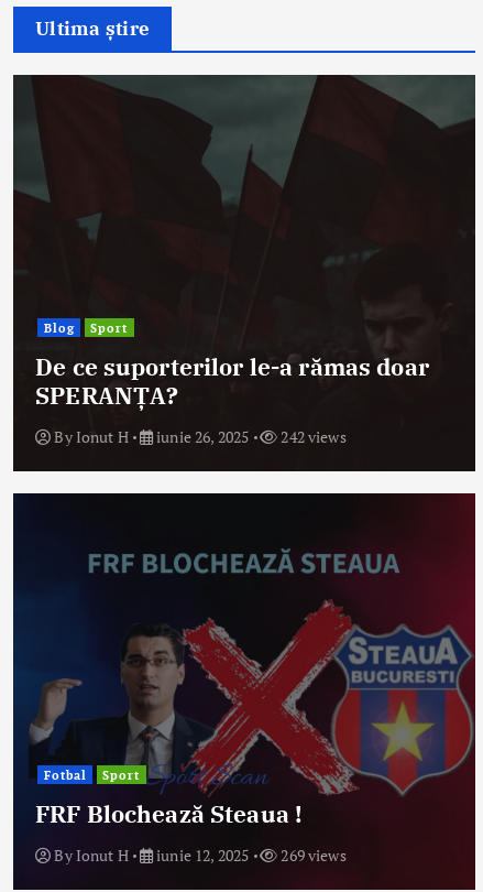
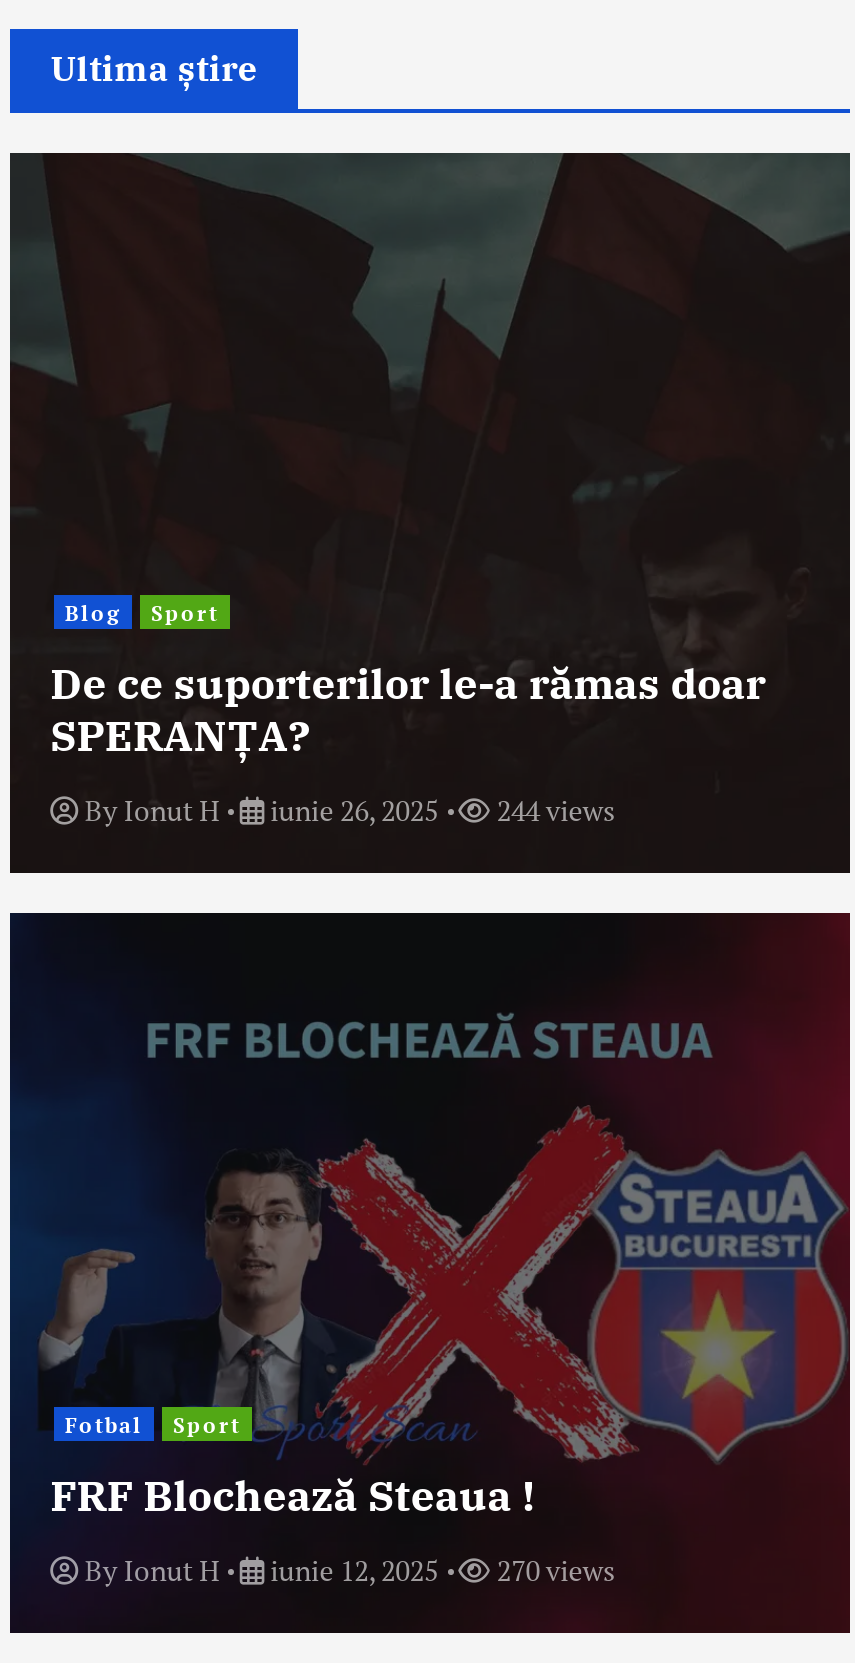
[51,426,346,447] By Ionut H iunie 26, 2025 242 views -> [78,791,615,829] By Ionut H iunie 26, 2025 244 views
[51,844,346,865] By Ionut H iunie 12, 2025 269 views -> [78,1551,615,1589] By Ionut H iunie 12, 2025 270 views

